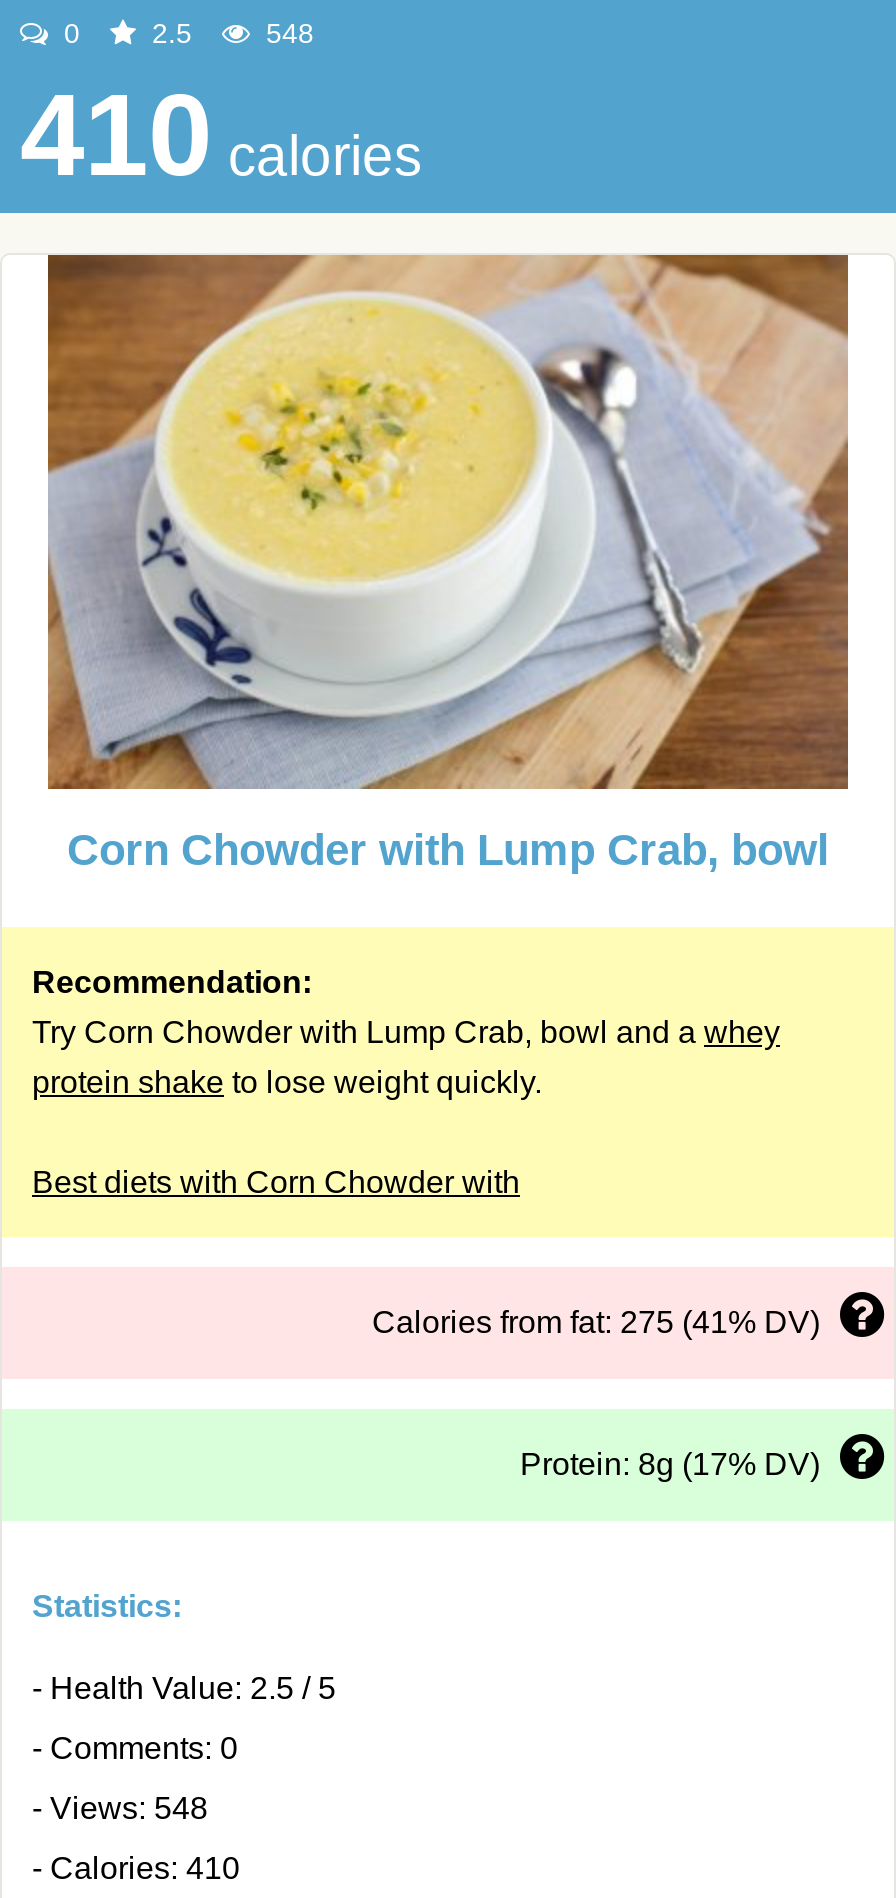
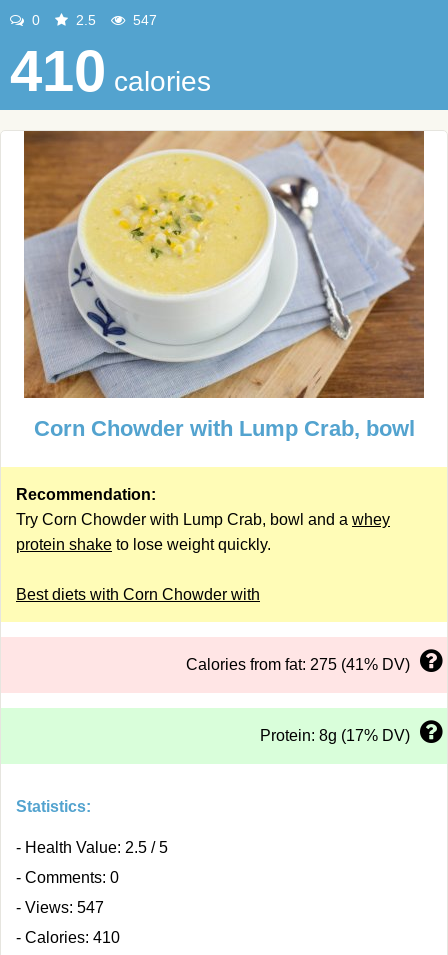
[258,17,314,49] 548 -> [129,12,157,28] 547
[32,1791,208,1825] - Views: 548 -> [16,899,104,916] - Views: 547

